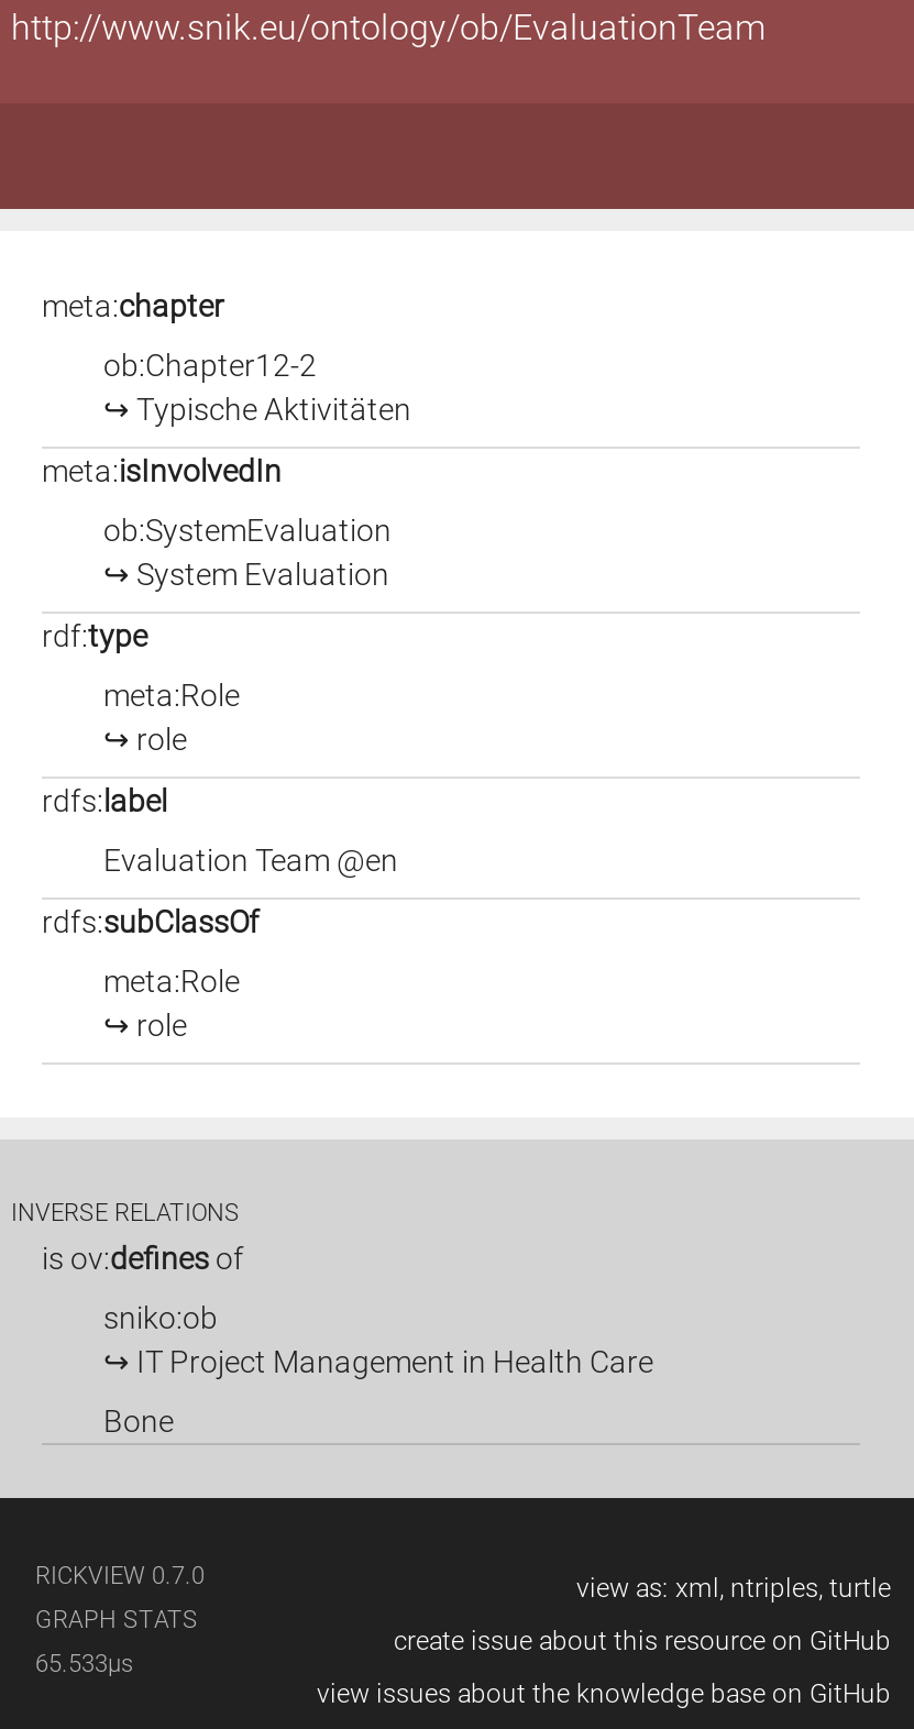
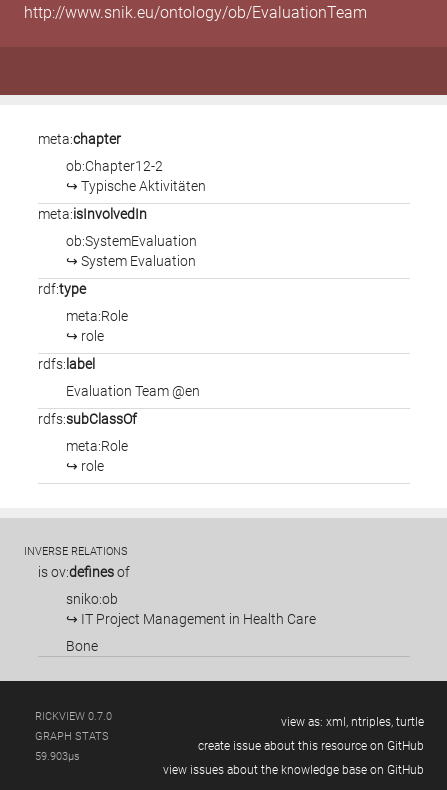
[35,1650,134,1679] 65.533µs -> [35,750,80,763] 59.903µs

